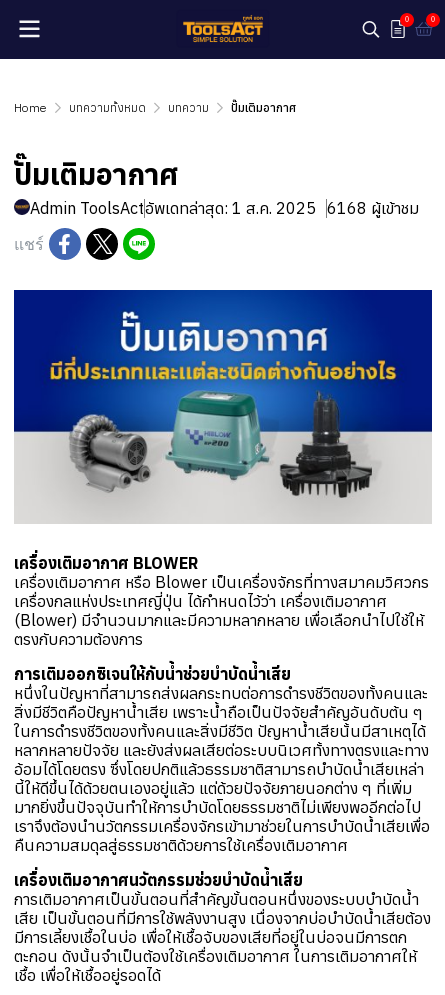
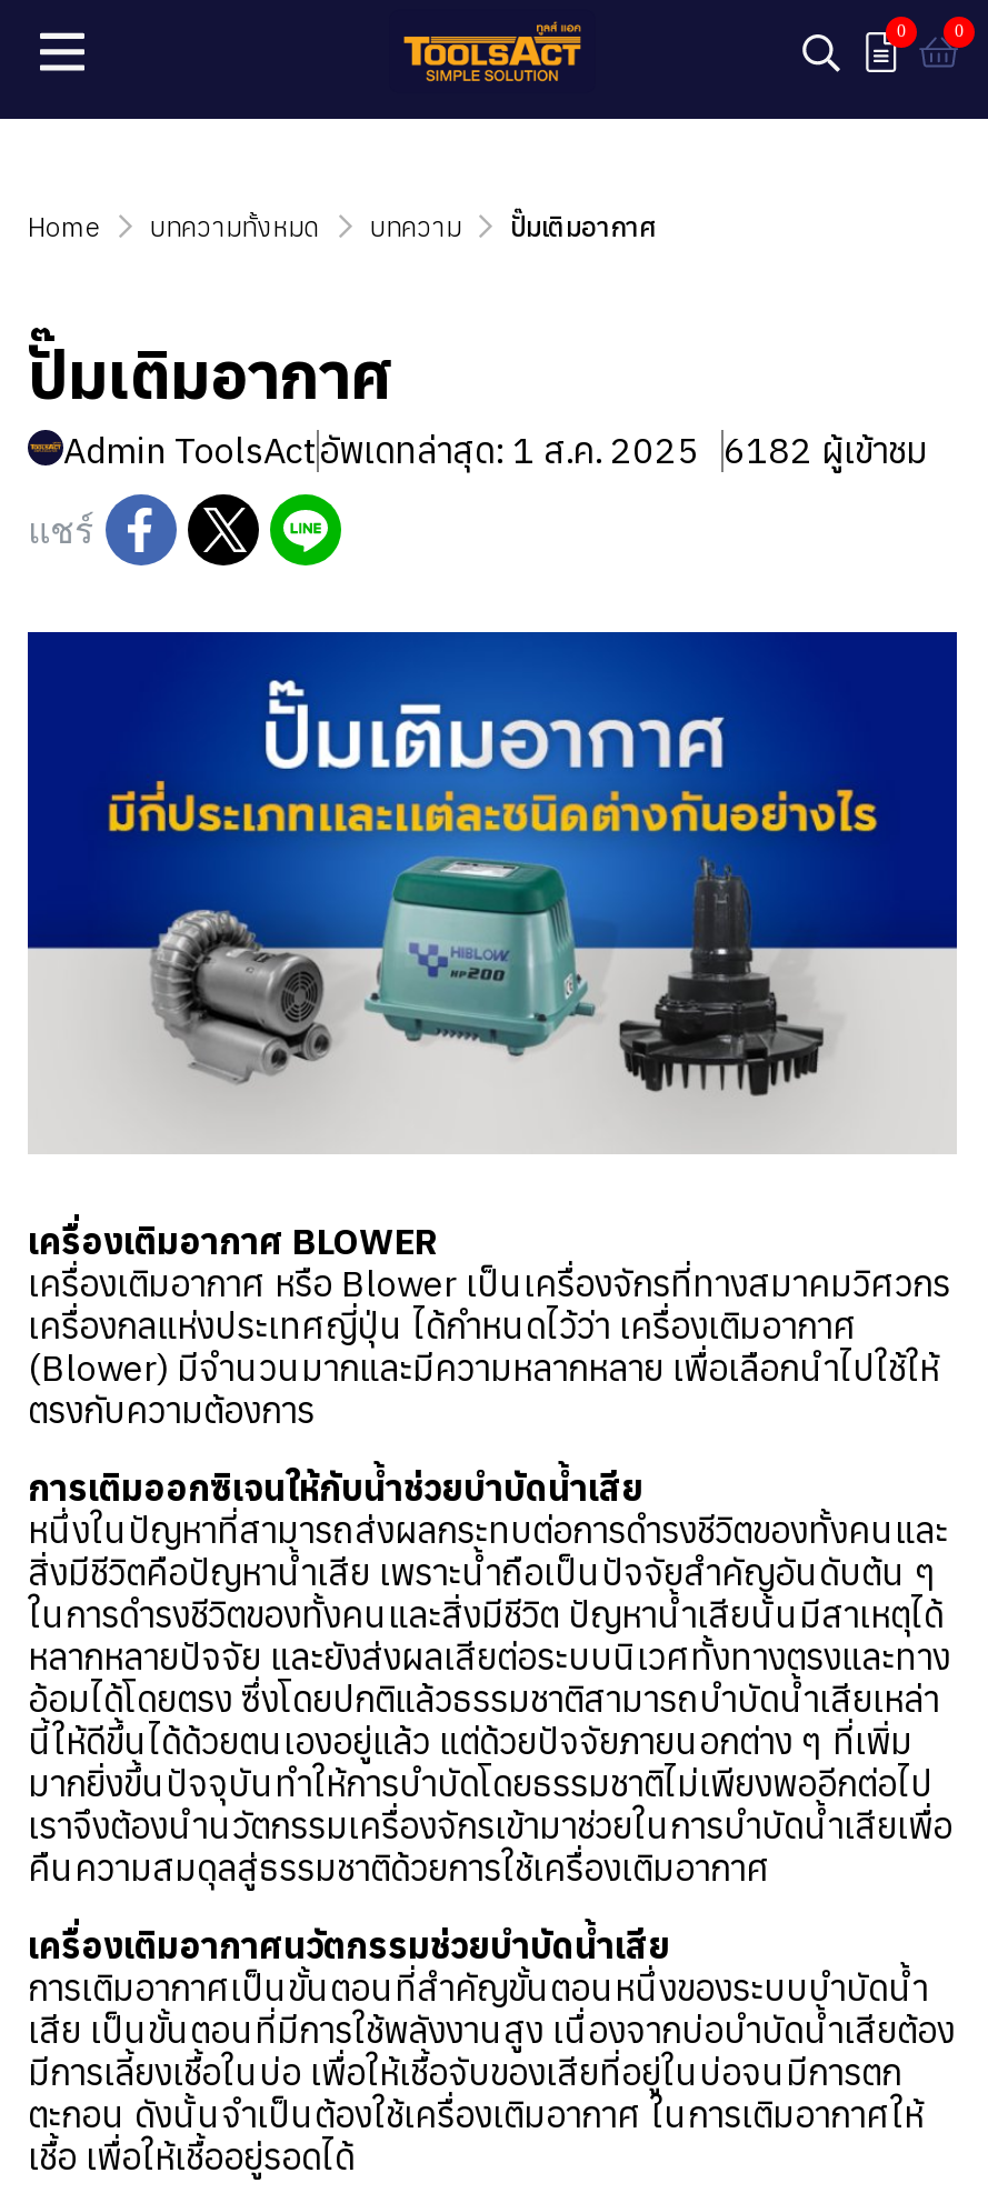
[30,198,419,218] Admin ToolsActอัพเดทล่าสุด: 1 ส.ค. 2025 6168 ผู้เข้าชม -> [63,428,928,472] Admin ToolsActอัพเดทล่าสุด: 1 ส.ค. 2025 6182 ผู้เข้าชม

